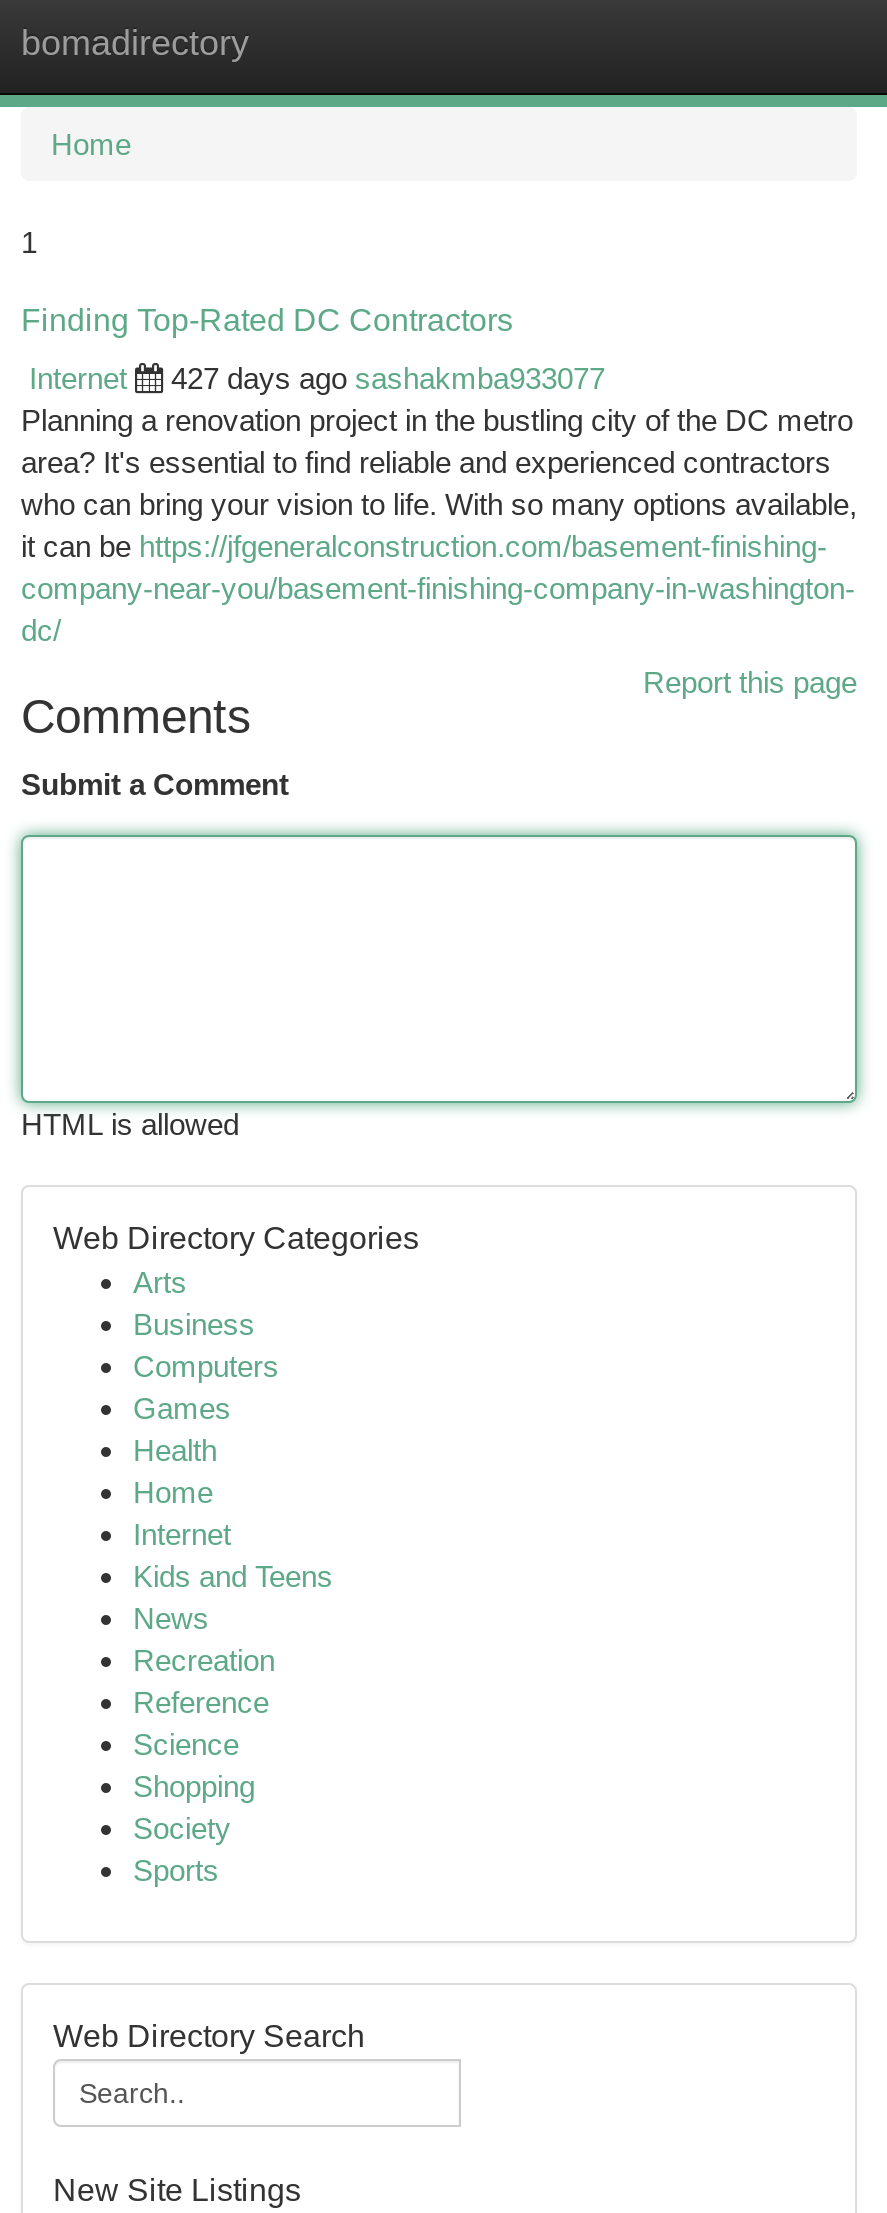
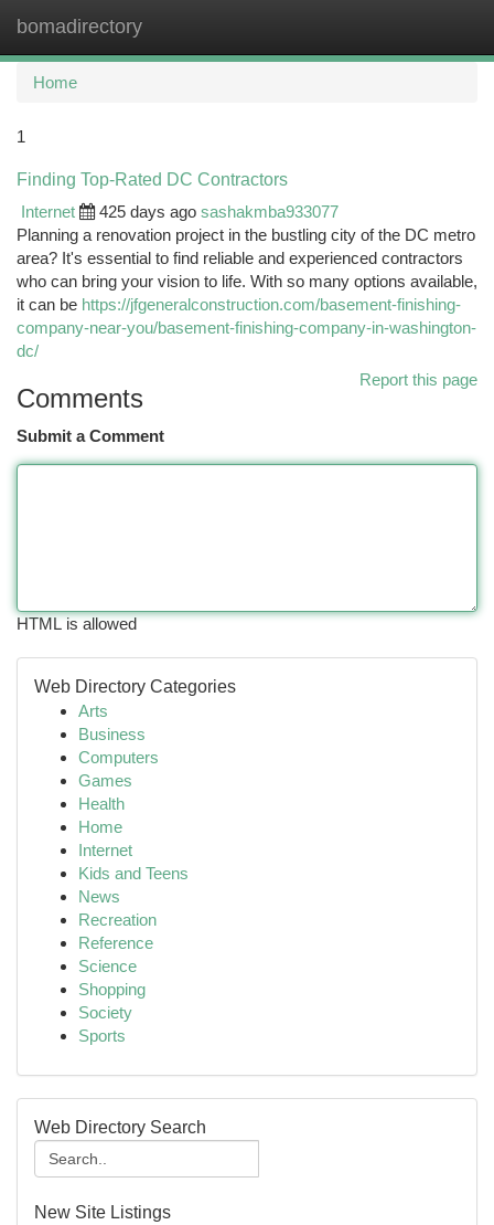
[171,361,605,395] 427 days ago sashakmba933077 -> [99,202,339,221] 425 days ago sashakmba933077

